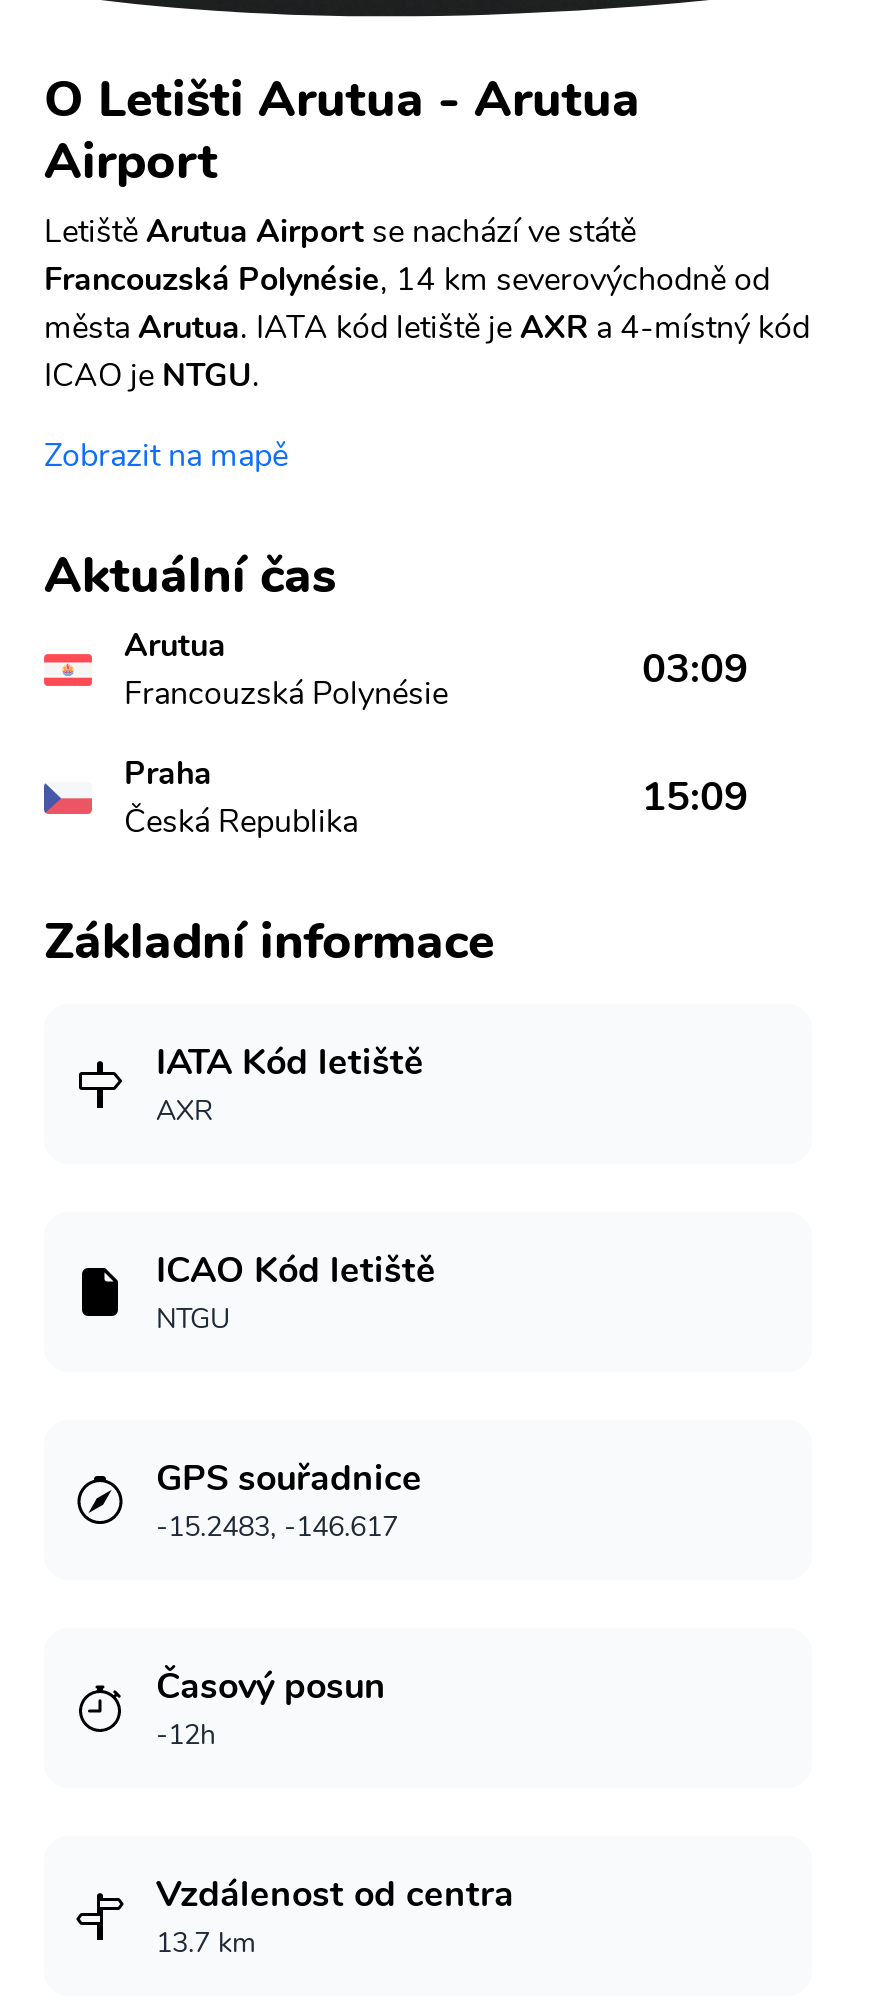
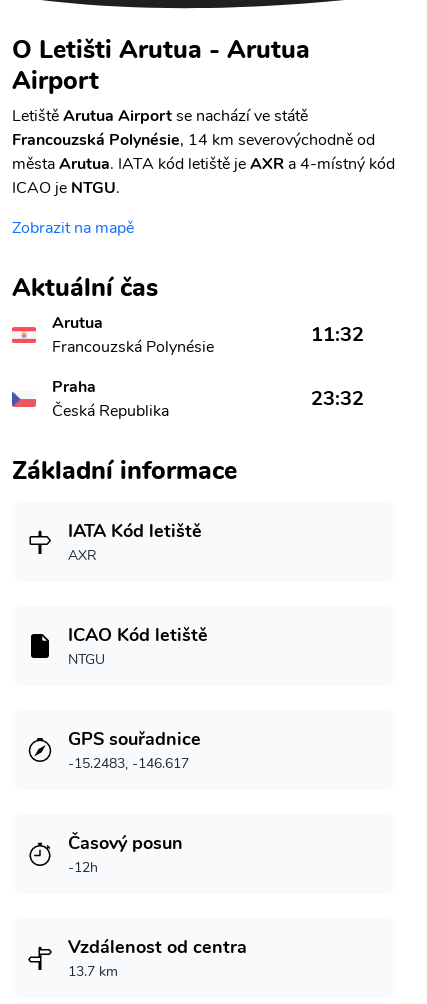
[642,642,748,696] 03:09 -> [311,321,364,348] 11:32
[642,770,748,824] 15:09 -> [311,385,364,412] 23:32

